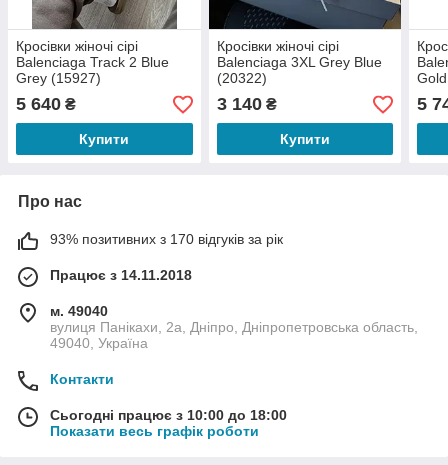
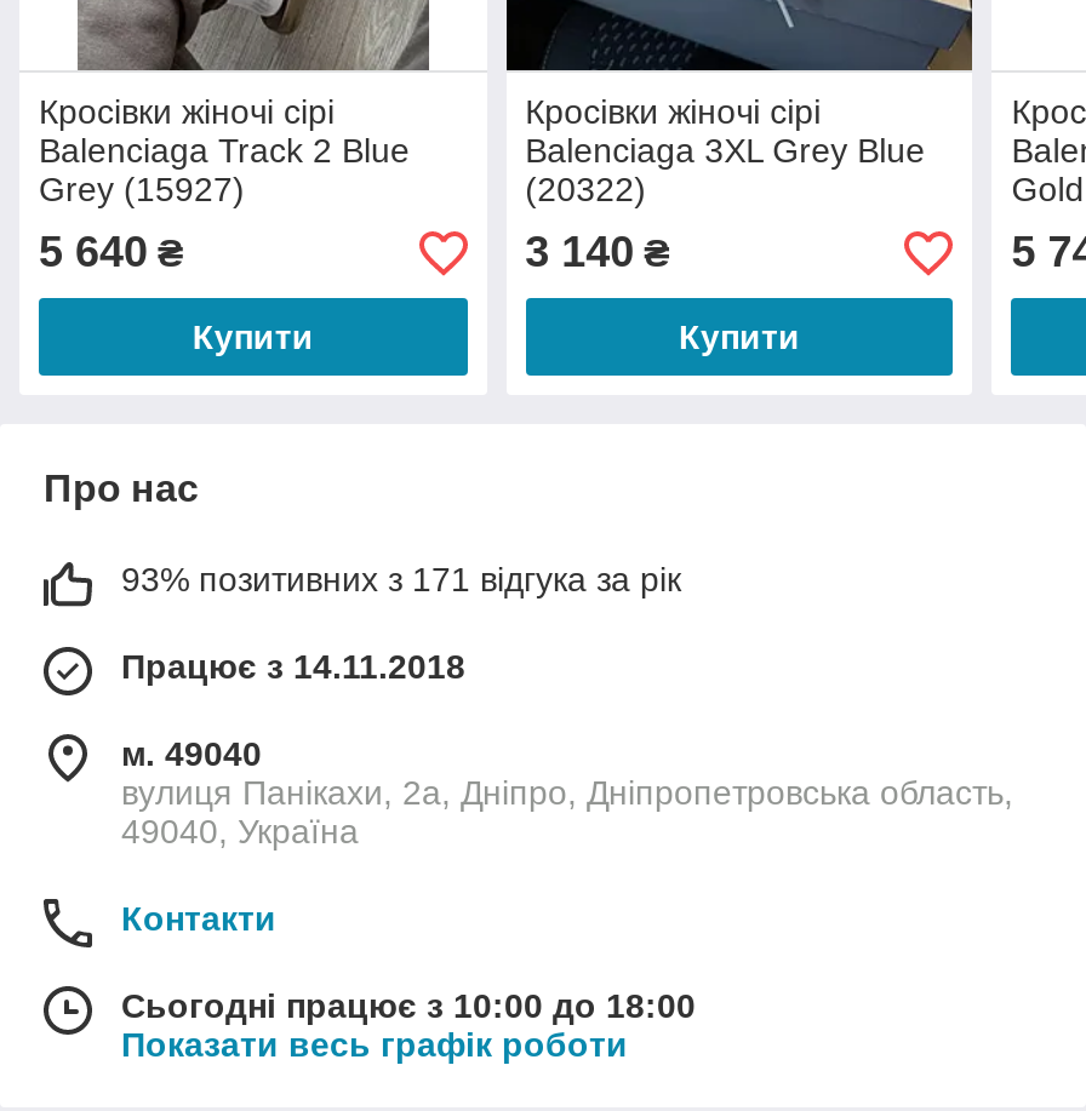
[50,231,283,247] 93% позитивних з 170 відгуків за рік -> [121,560,681,599] 93% позитивних з 171 відгука за рік

